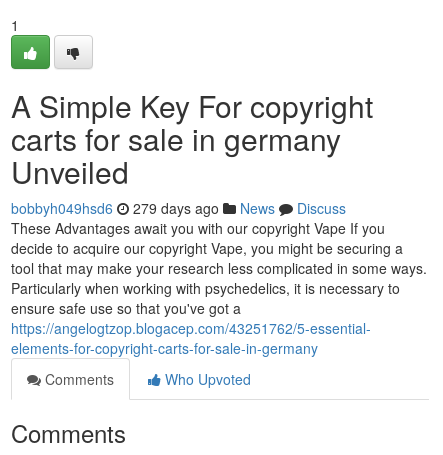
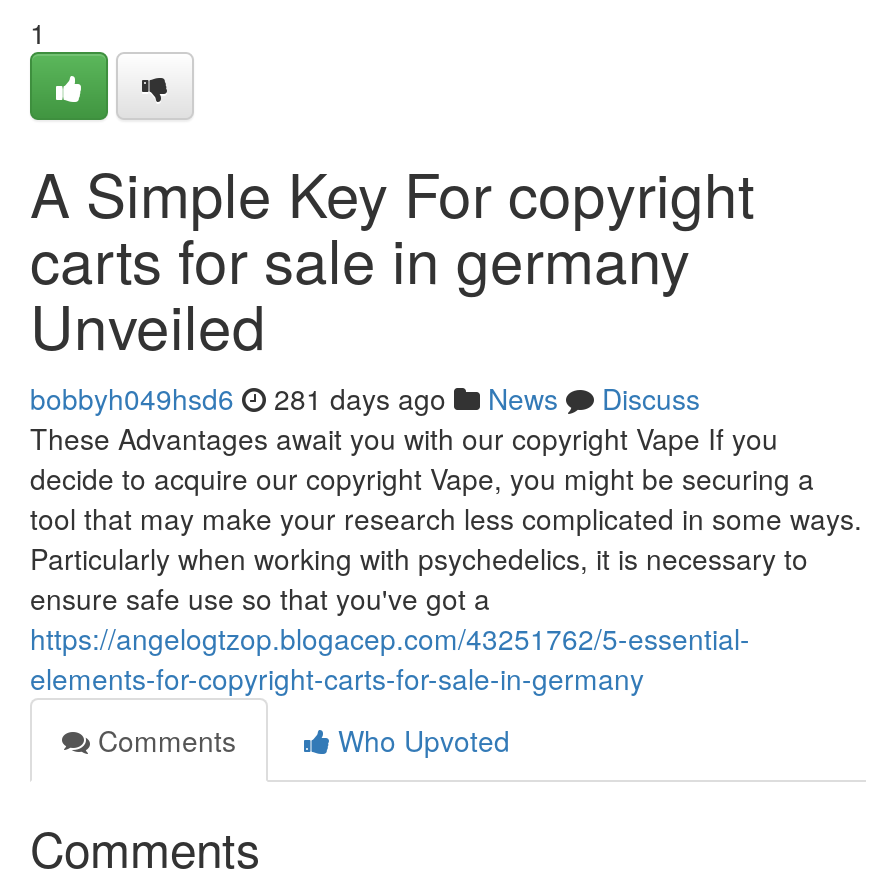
[11,198,346,218] bobbyh049hsd6 279 days ago News Discuss -> [30,378,700,418] bobbyh049hsd6 281 days ago News Discuss

